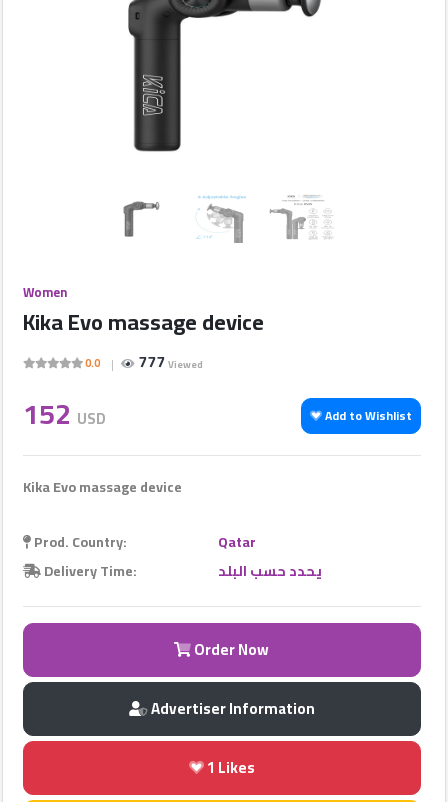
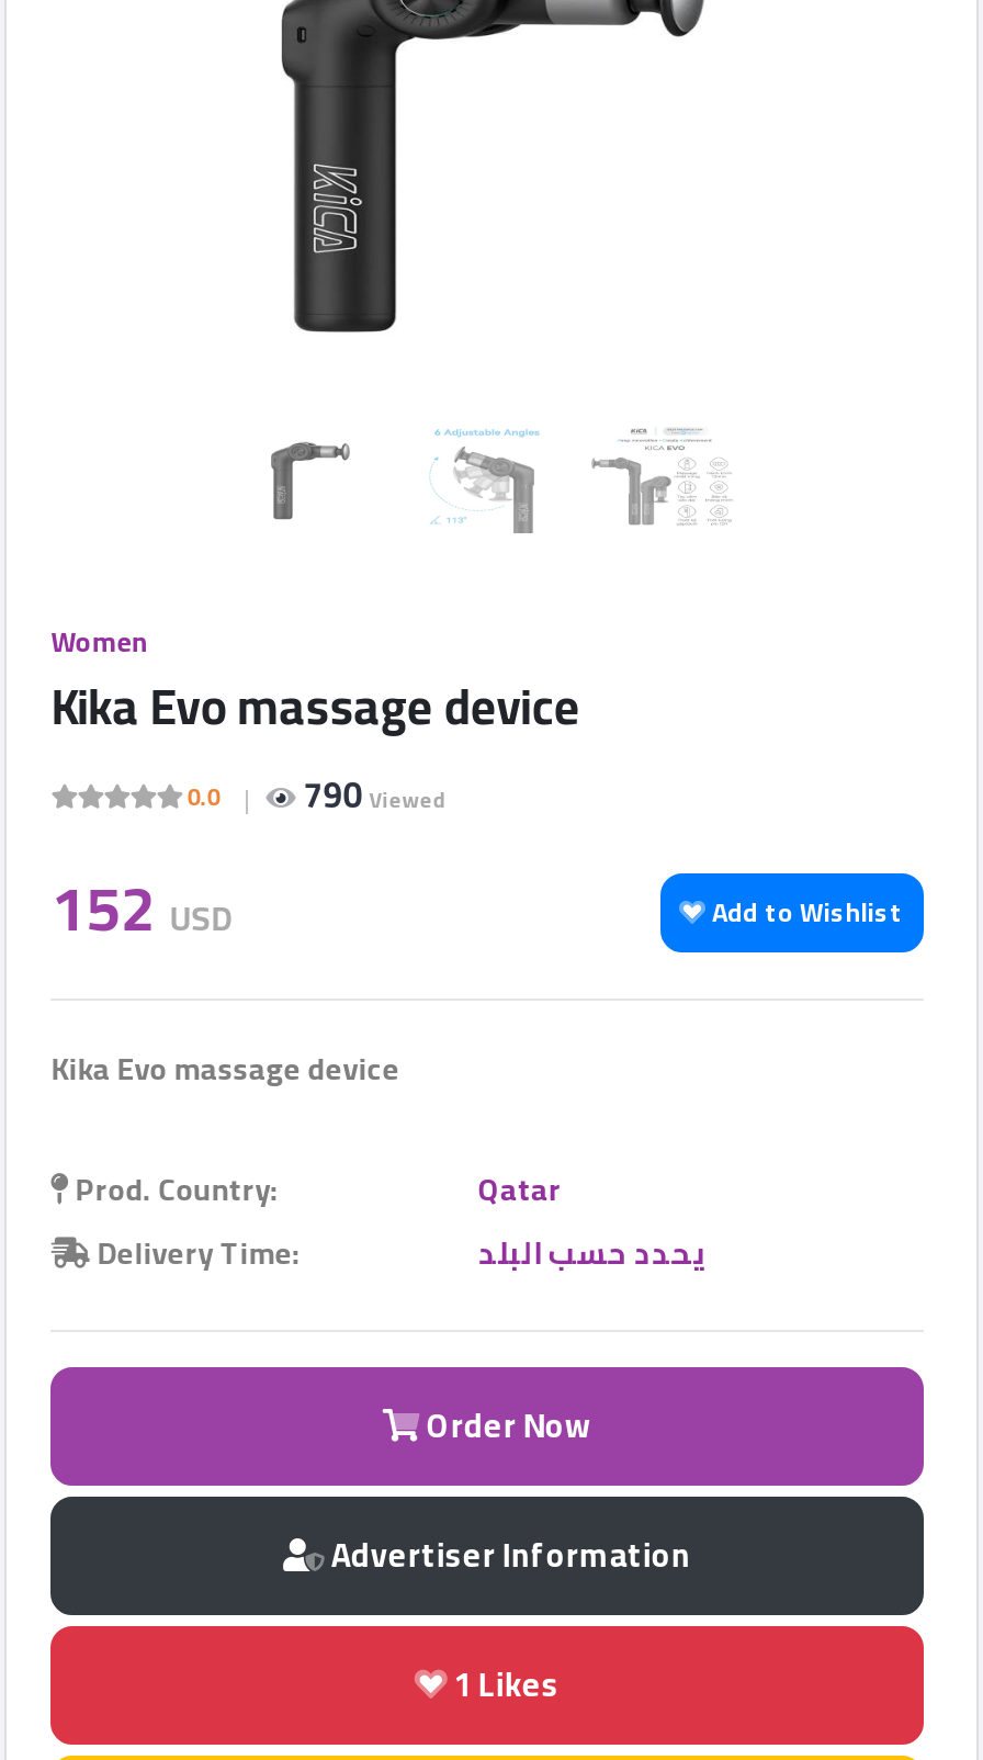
[135,347,203,377] 777Viewed -> [297,761,446,827] 790Viewed

